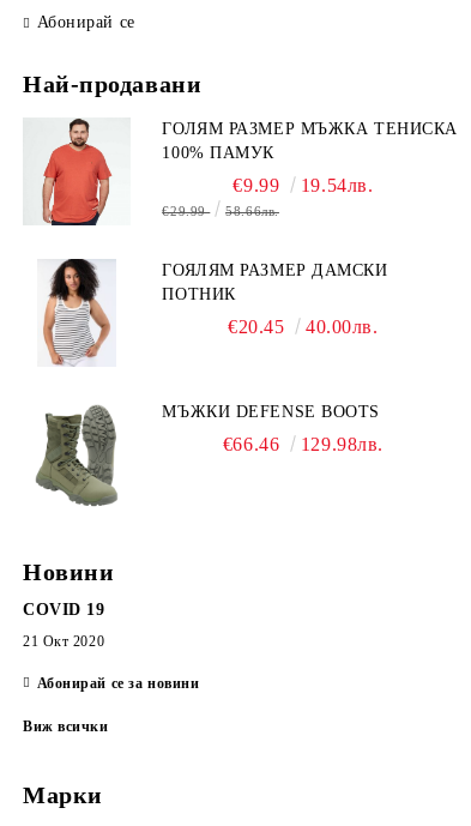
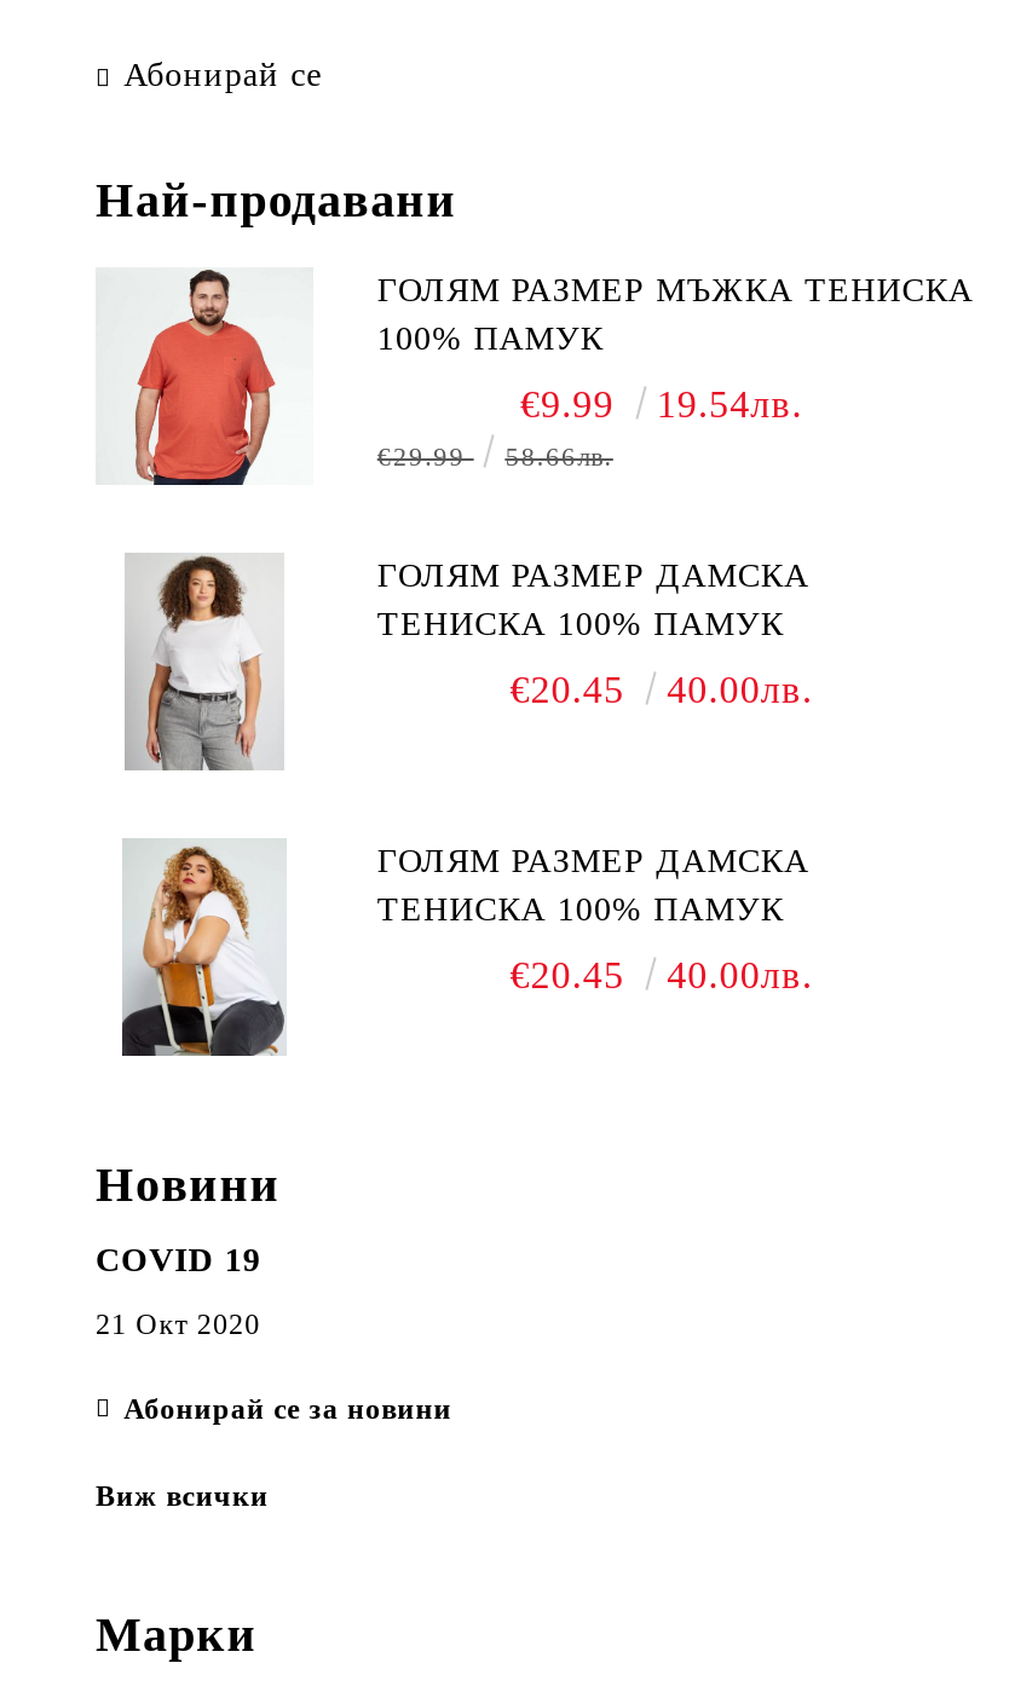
[38,258,114,367] [image] -> [125,553,282,773] [image]
[162,261,388,303] ГОЯЛЯМ РАЗМЕР ДАМСКИ | ПОТНИК -> [377,558,809,642] ГОЛЯМ РАЗМЕР ДАМСКА | ТЕНИСКА 100% ПАМУК
[36,402,380,508] [image] | МЪЖКИ DEFENSE BOOTS -> [120,838,809,1058] [image] | ГОЛЯМ РАЗМЕР ДАМСКА | ТЕНИСКА 100% ПАМУК
[223,434,383,454] €66.46 | 129.98лв. -> [510,954,813,995] €20.45 | 40.00лв.

